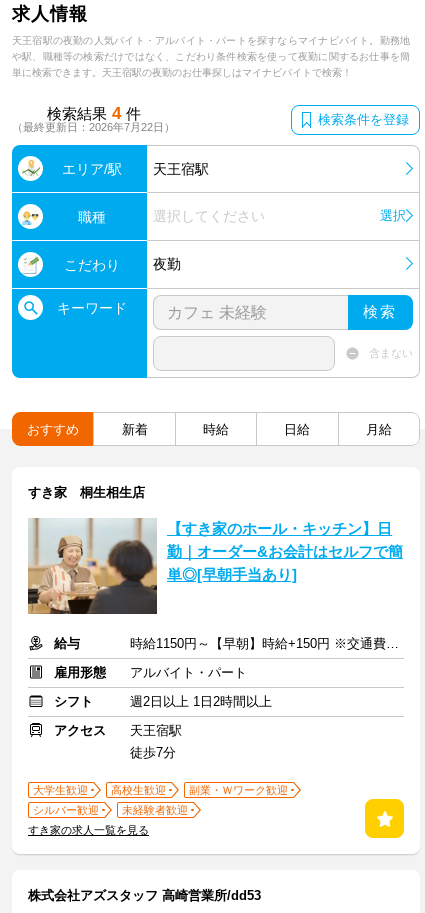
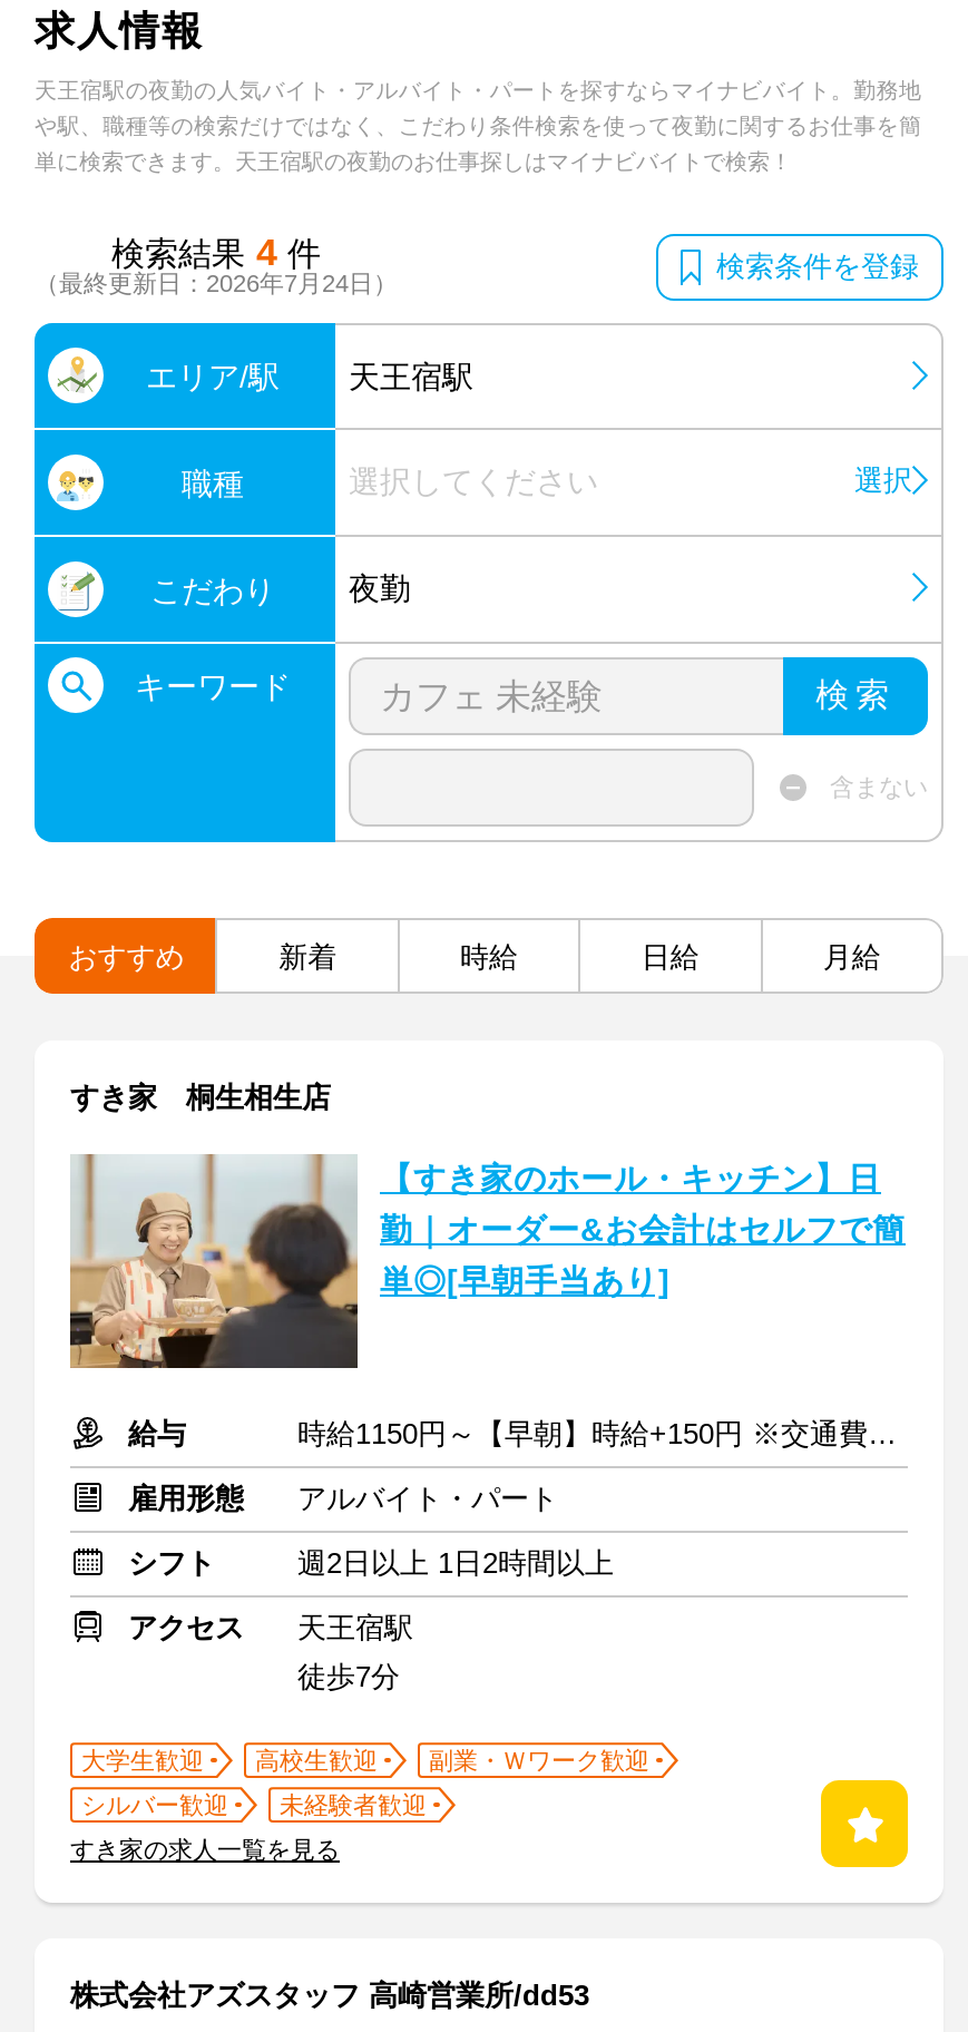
[12,121,175,133] （最終更新日：2026年7月22日） -> [35,270,398,296] （最終更新日：2026年7月24日）

